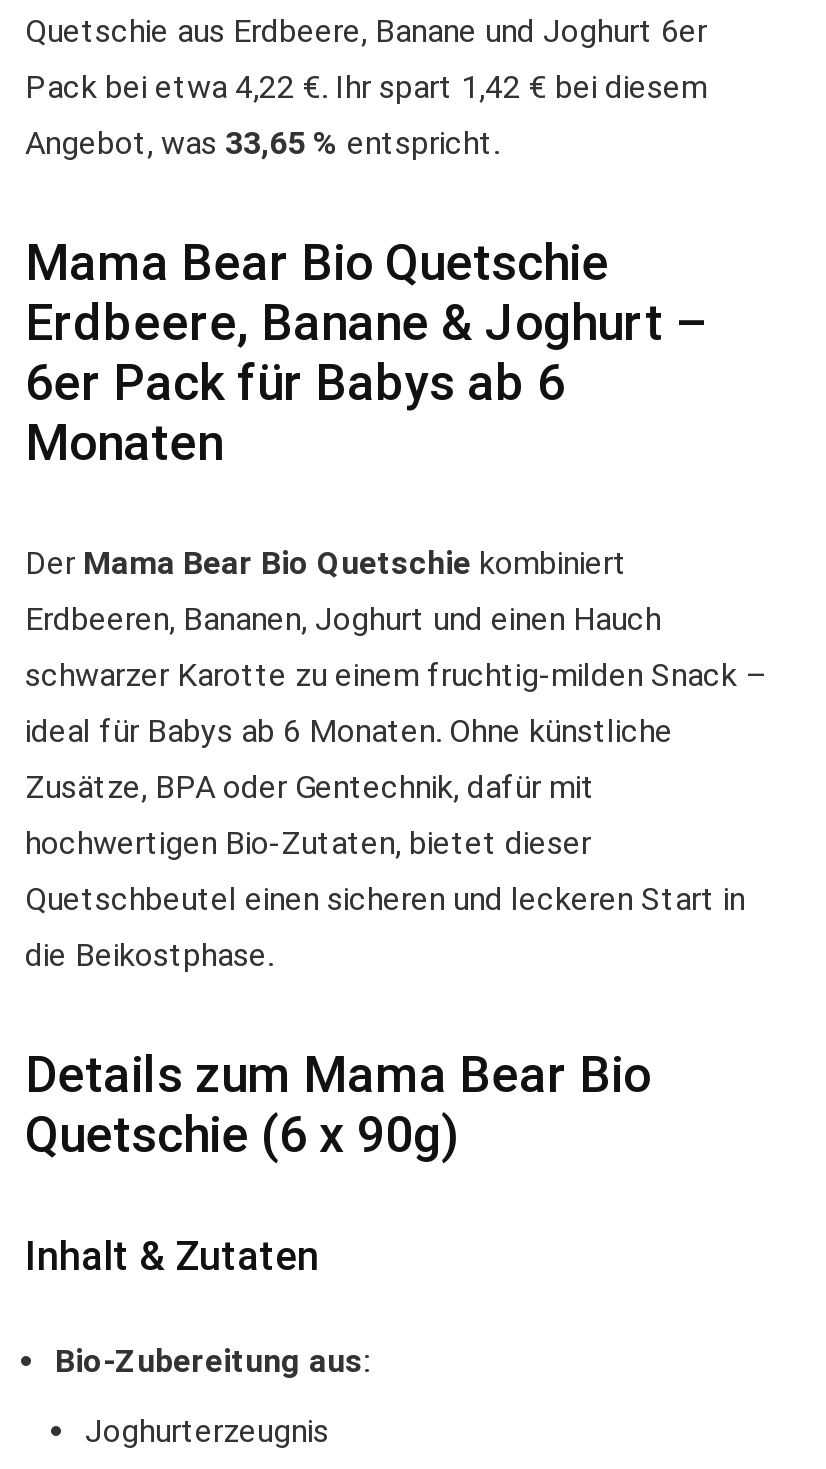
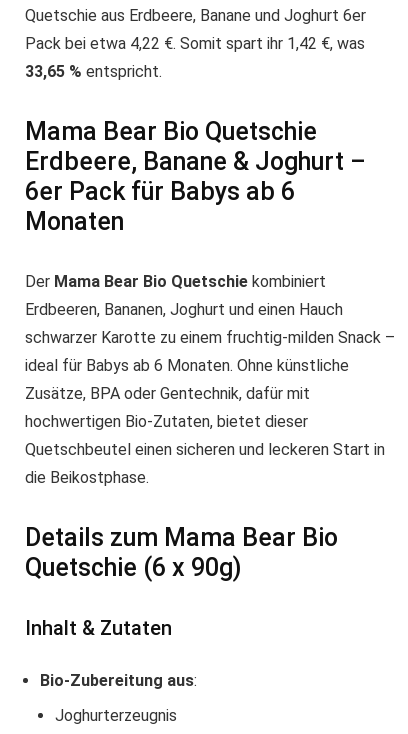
[25,68,707,106] Pack bei etwa 4,22 €. Ihr spart 1,42 € bei diesem -> [25,34,365,53] Pack bei etwa 4,22 €. Somit spart ihr 1,42 €, was
[25,124,499,162] Angebot, was 33,65 % entspricht. -> [25,62,162,81] 33,65 % entspricht.

